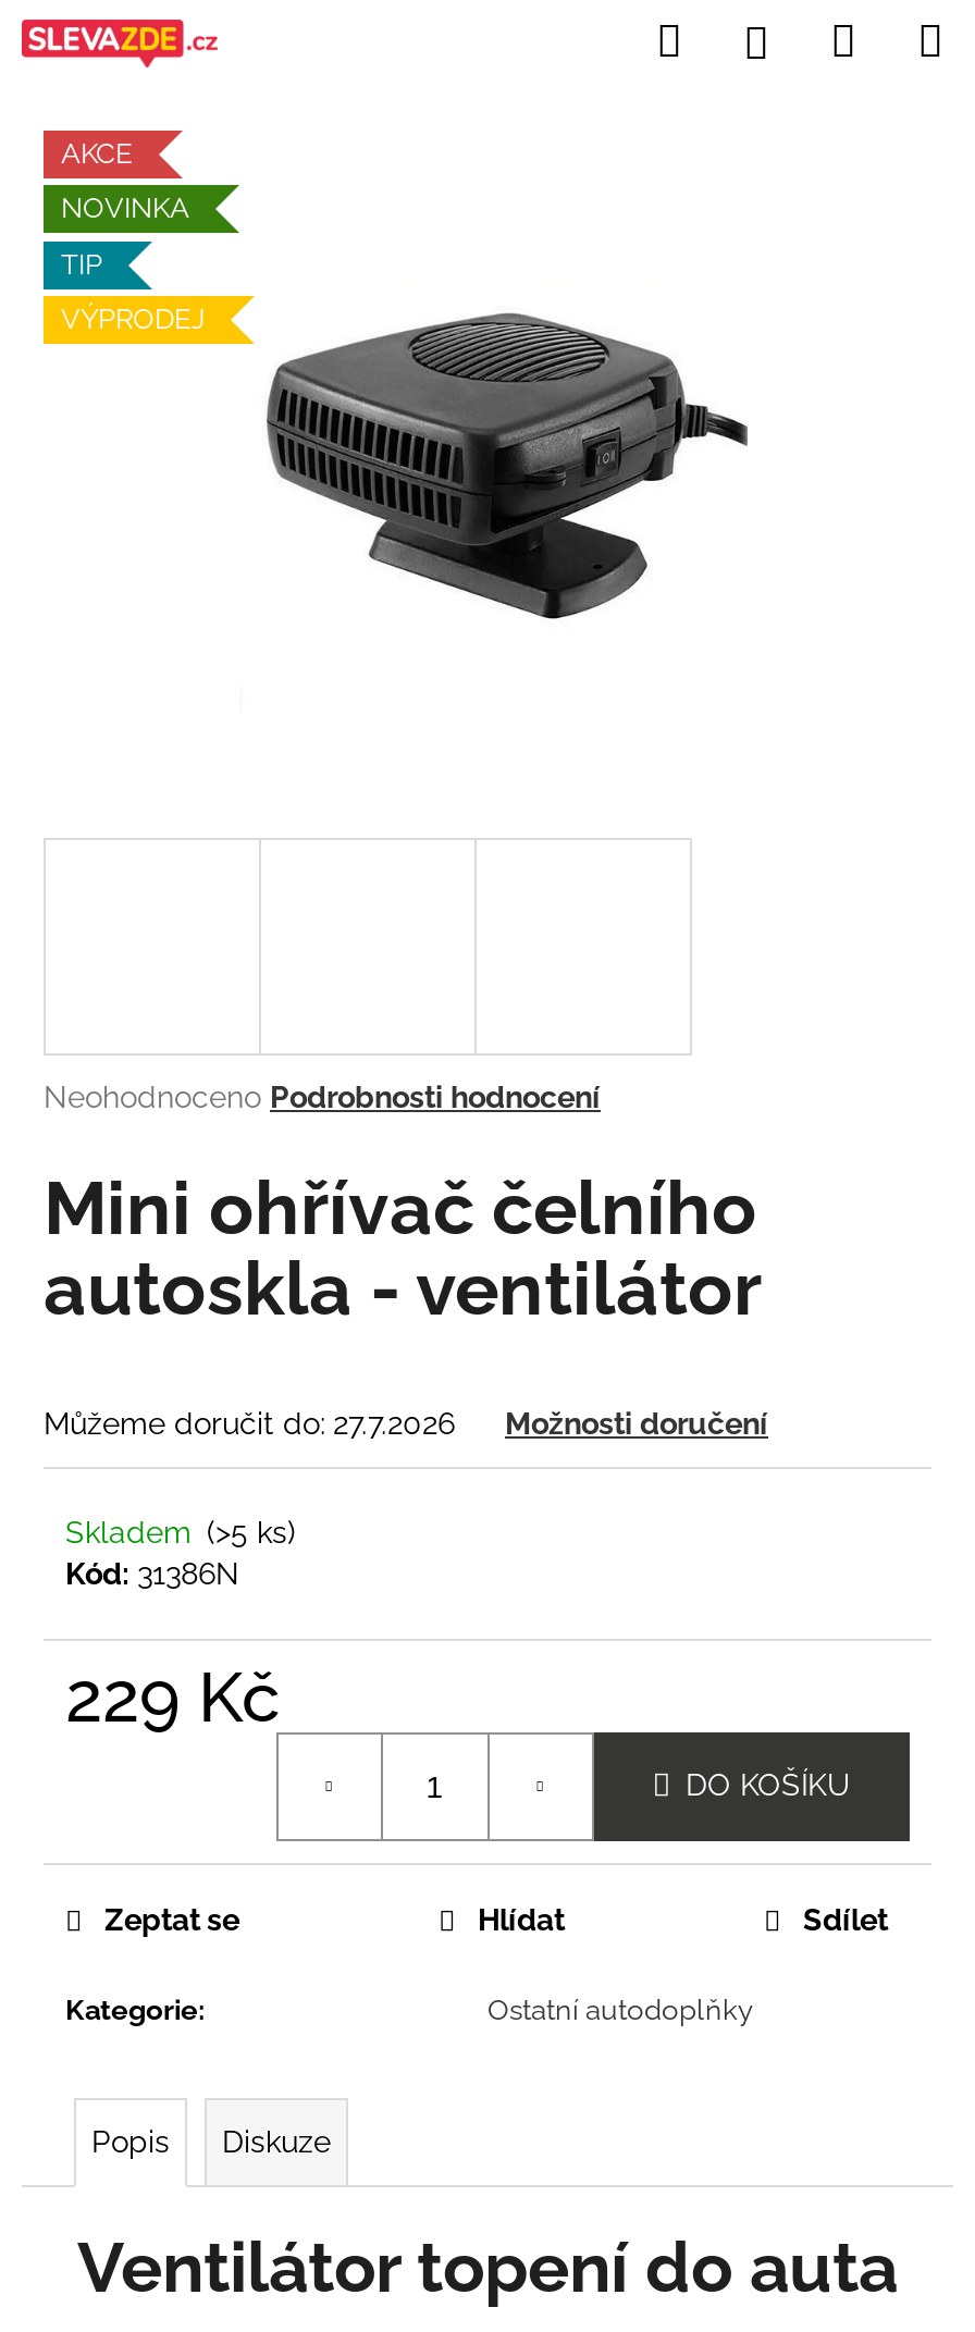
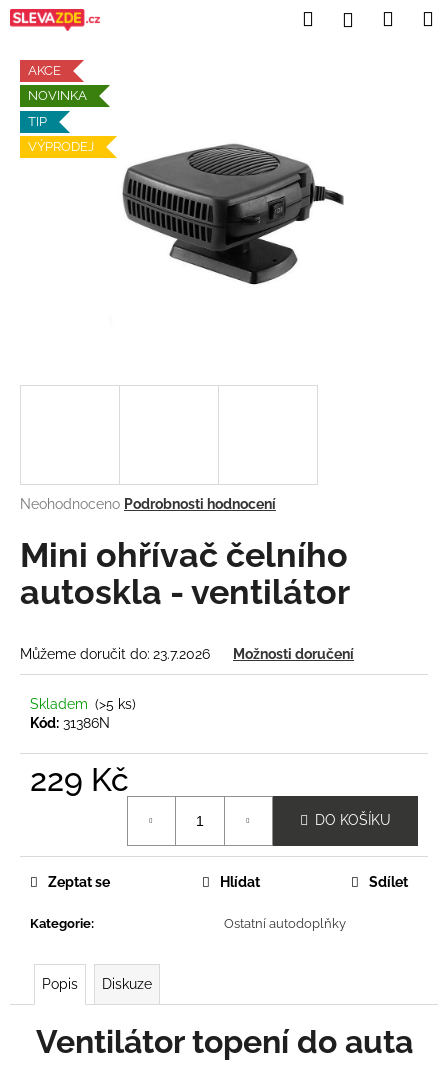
[44,1405,455,1440] Můžeme doručit do: 27.7.2026 -> [20,645,210,661] Můžeme doručit do: 23.7.2026

